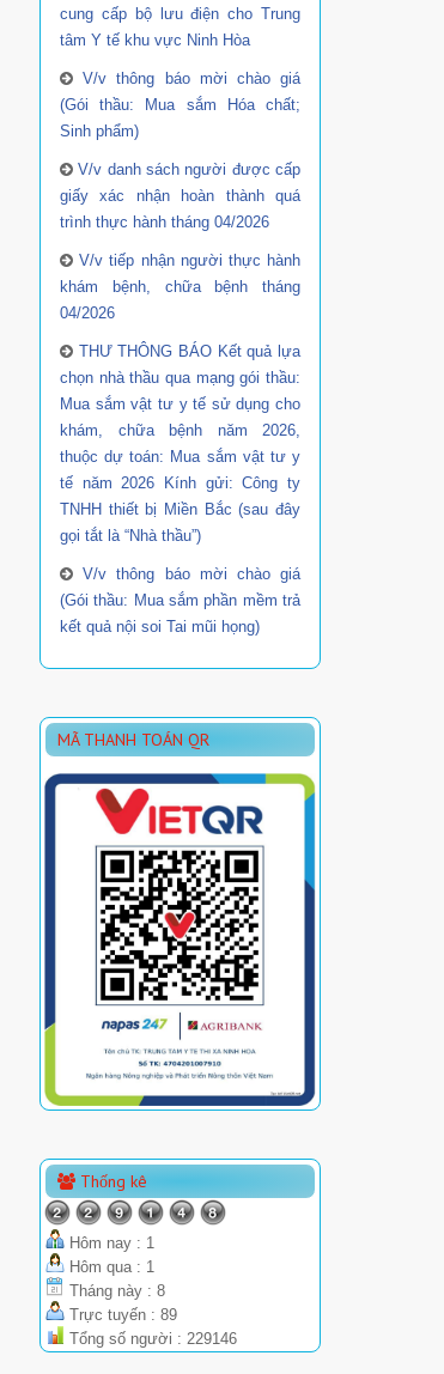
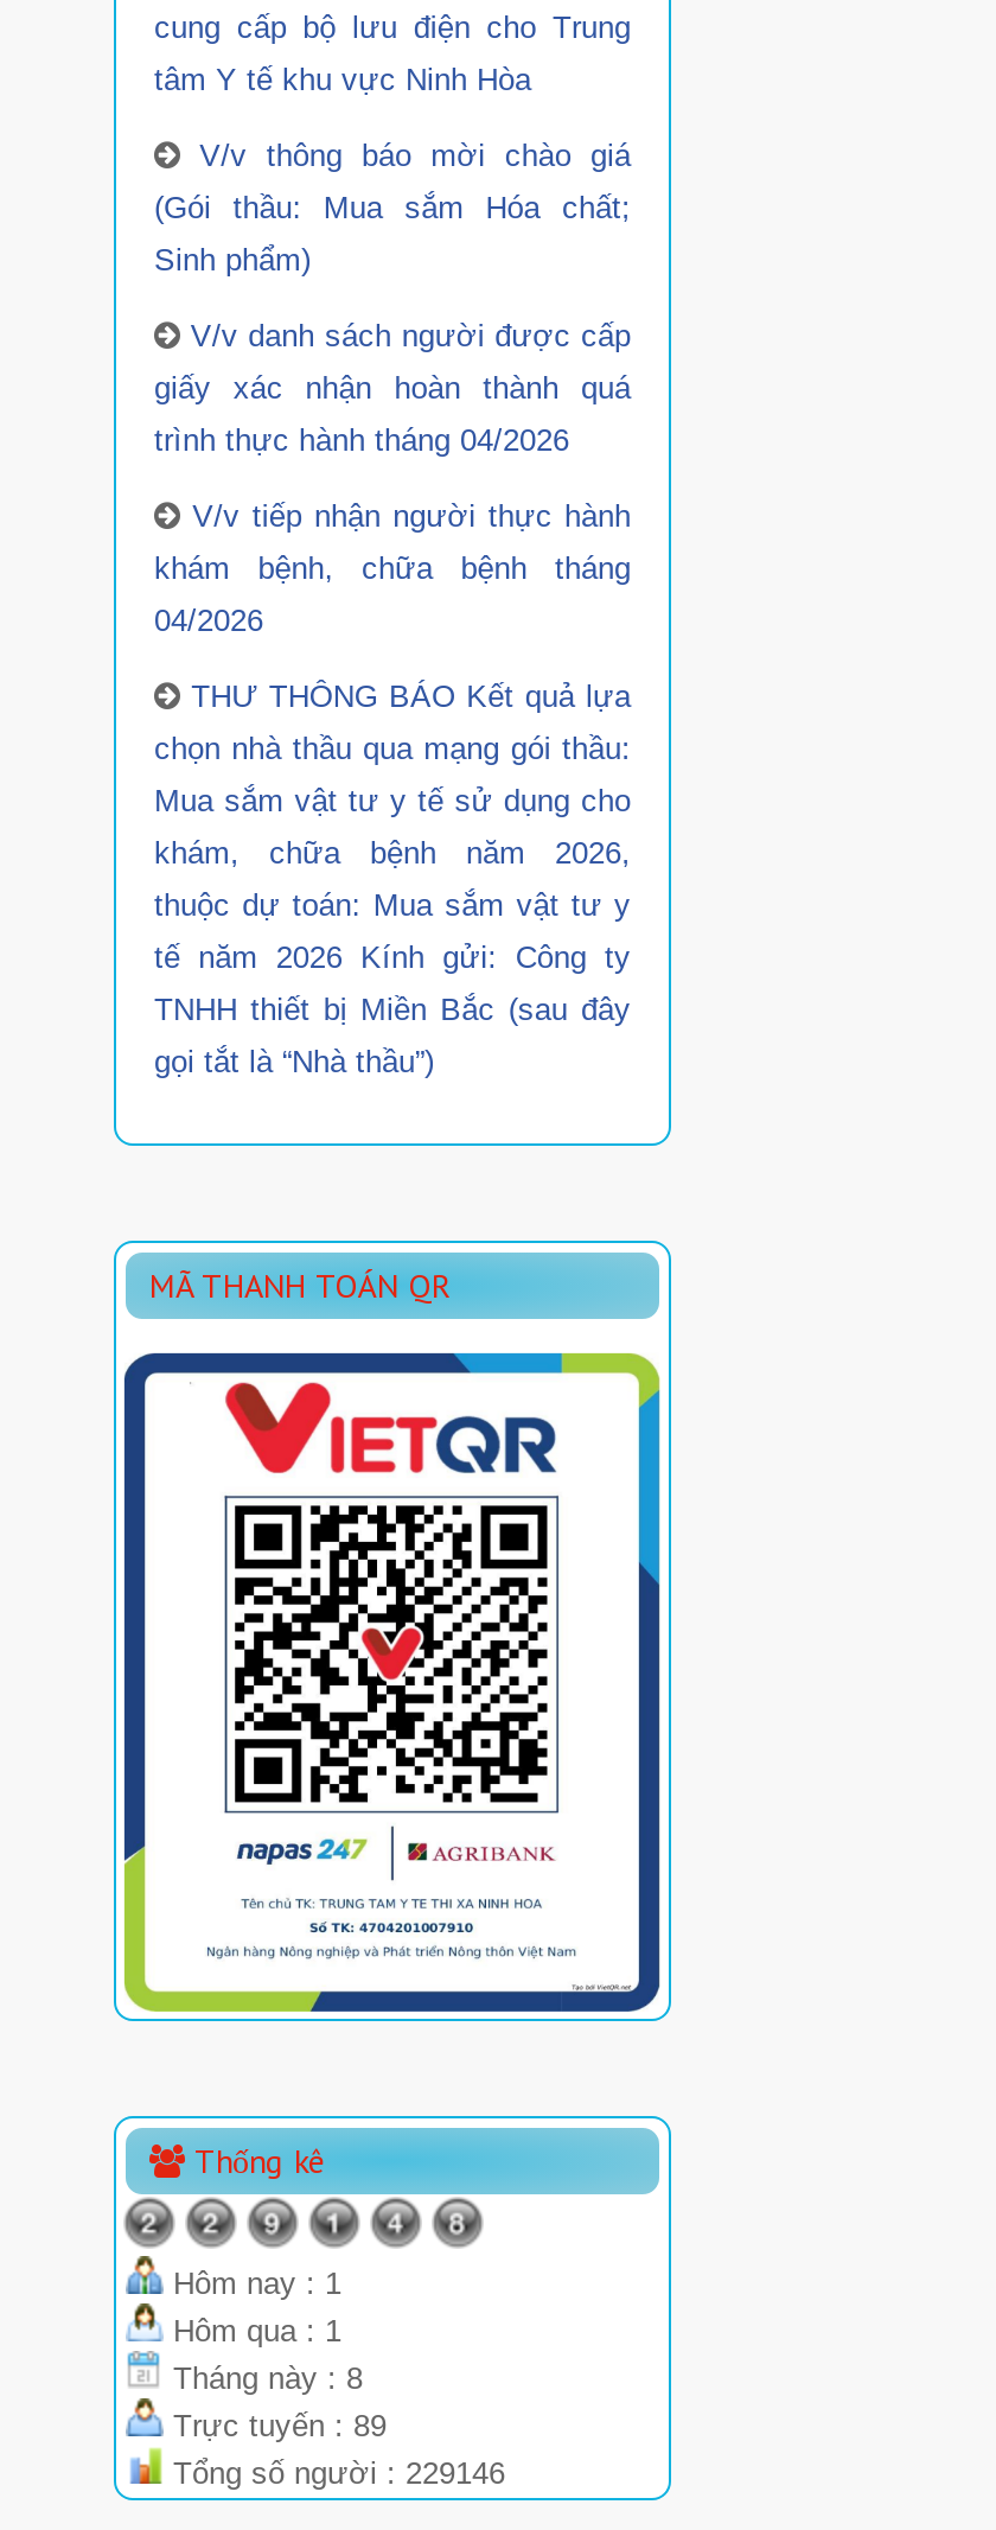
[60,565,300,636] V/v thông báo mời chào giá | (Gói thầu: Mua sắm phần mềm trả | kết quả nội soi Tai mũi họng) -> none

